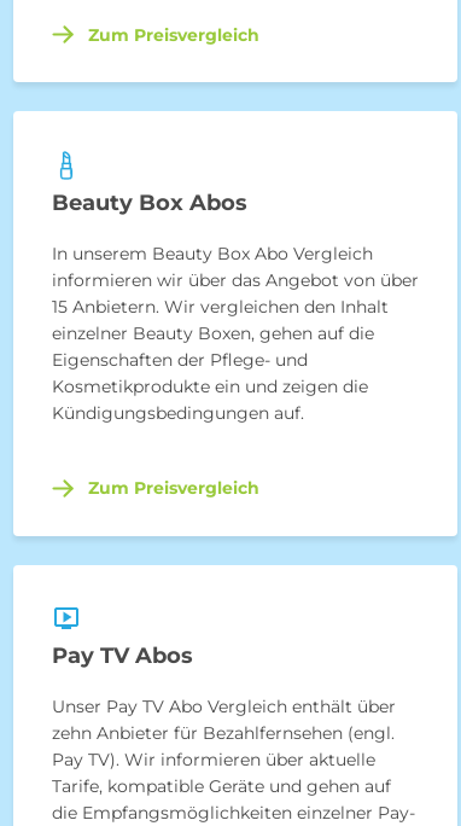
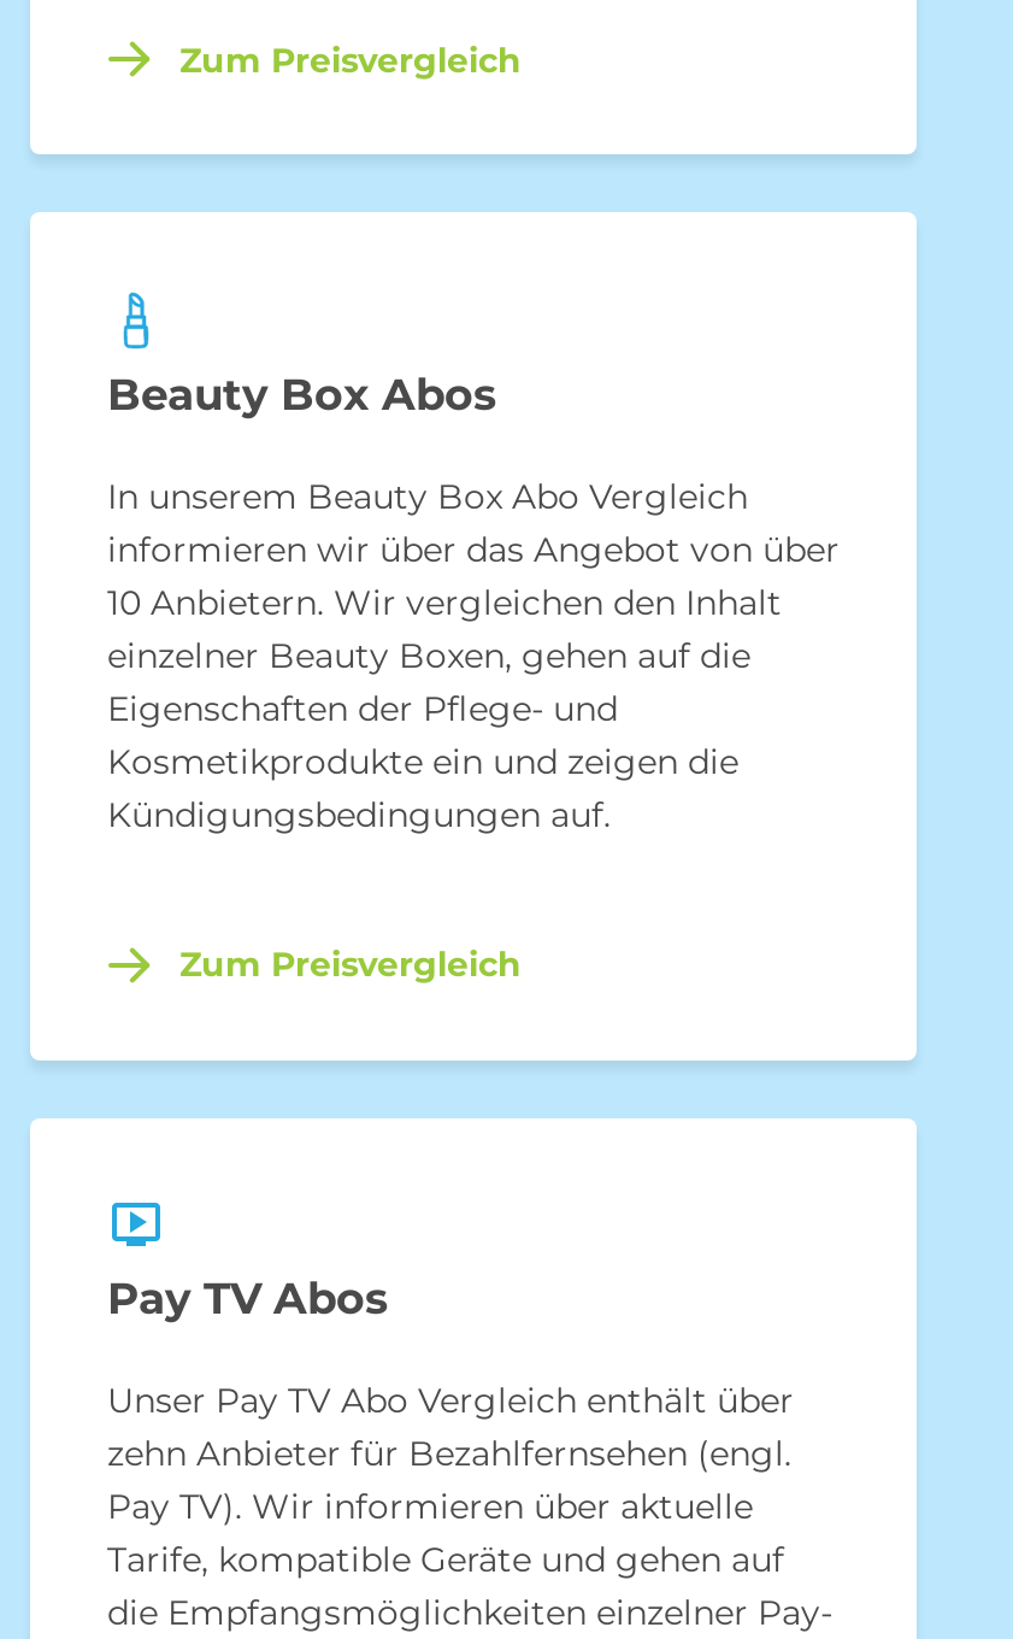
[52,295,389,317] 15 Anbietern. Wir vergleichen den Inhalt -> [107,580,782,623] 10 Anbietern. Wir vergleichen den Inhalt

